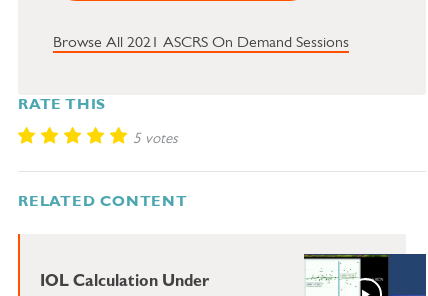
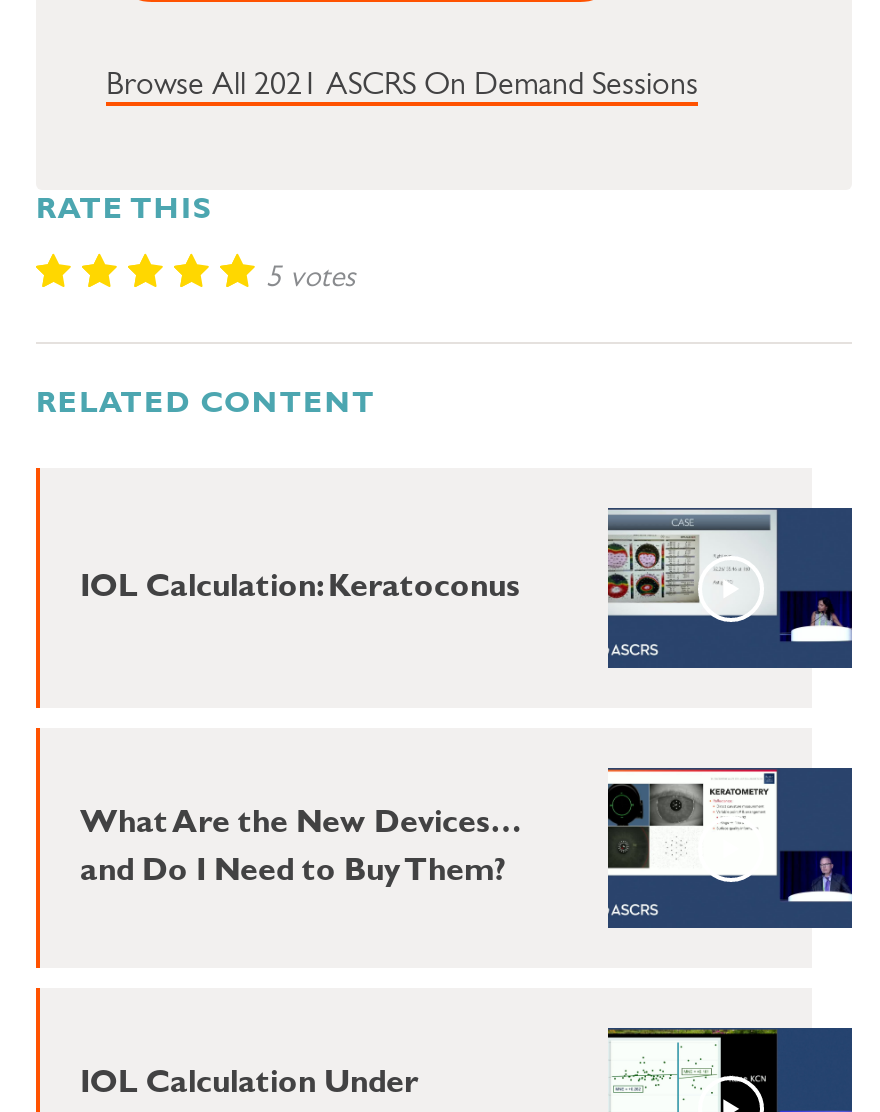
none -> [80,572,520,604] IOL Calculation: Keratoconus
none -> [80,808,522,888] What Are the New Devices… | and Do I Need to Buy Them?
none -> [606,508,852,670] [image]
none -> [606,766,852,930] [image]

